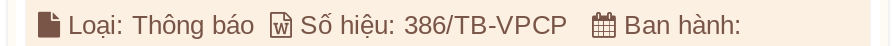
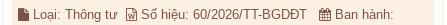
[60,10,576,40] Loại: Thông báo | Số hiệu: 386/TB-VPCP -> [29,7,311,22] Loại: Thông tư | Số hiệu: 60/2026/TT-BGDĐT

